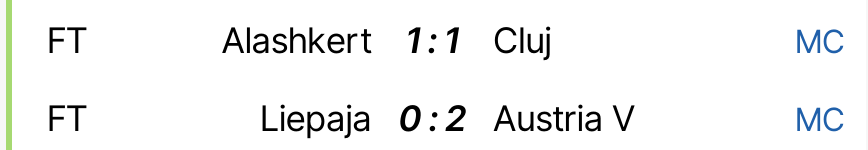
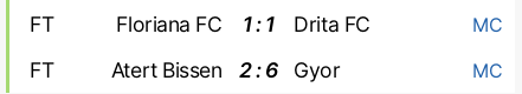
[221,19,371,61] Alashkert -> [116,12,222,36] Floriana FC
[493,19,551,61] Cluj -> [294,12,370,36] Drita FC
[259,97,635,139] Liepaja | 0 : 2 | Austria V -> [111,58,340,82] Atert Bissen | 2 : 6 | Gyor

